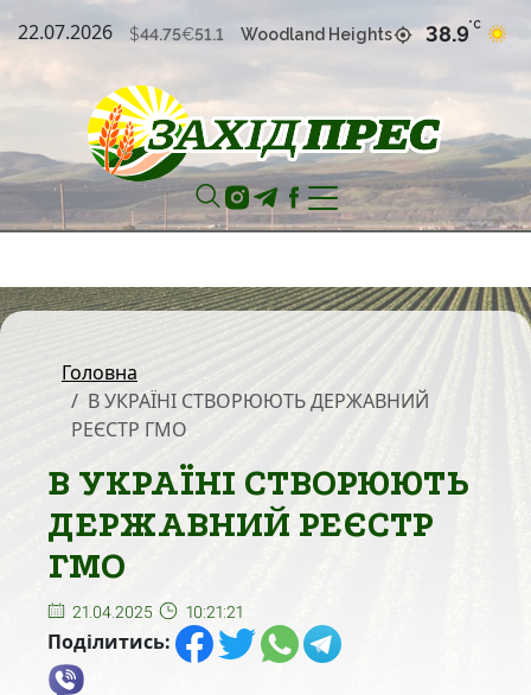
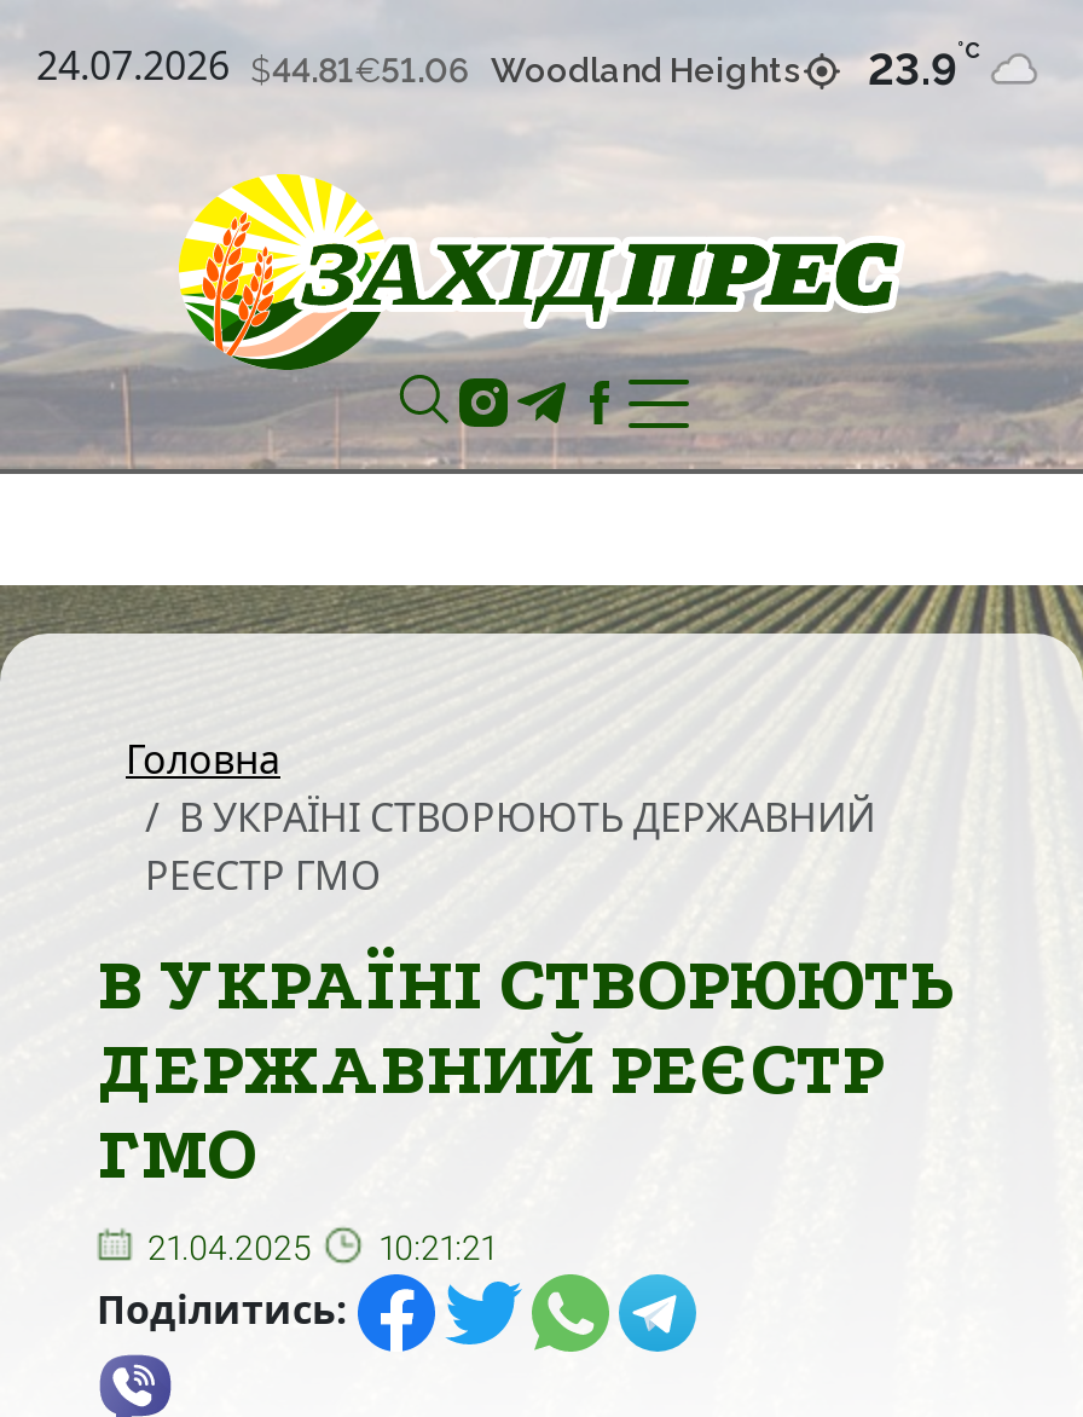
[18,19,481,46] 22.07.2026 | $44.75€51.1 | Woodland Heights | 38.9°С -> [36,39,981,94] 24.07.2026 $44.81€51.06 Woodland Heights | 23.9°С

